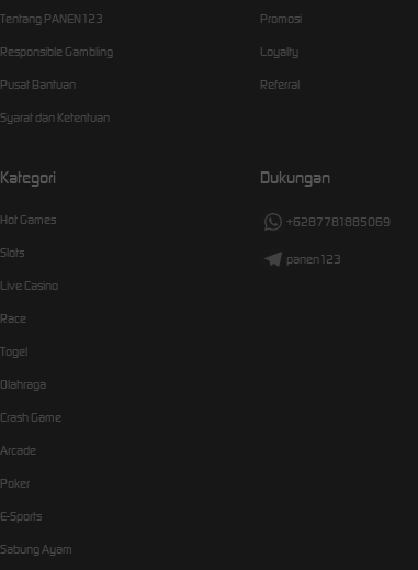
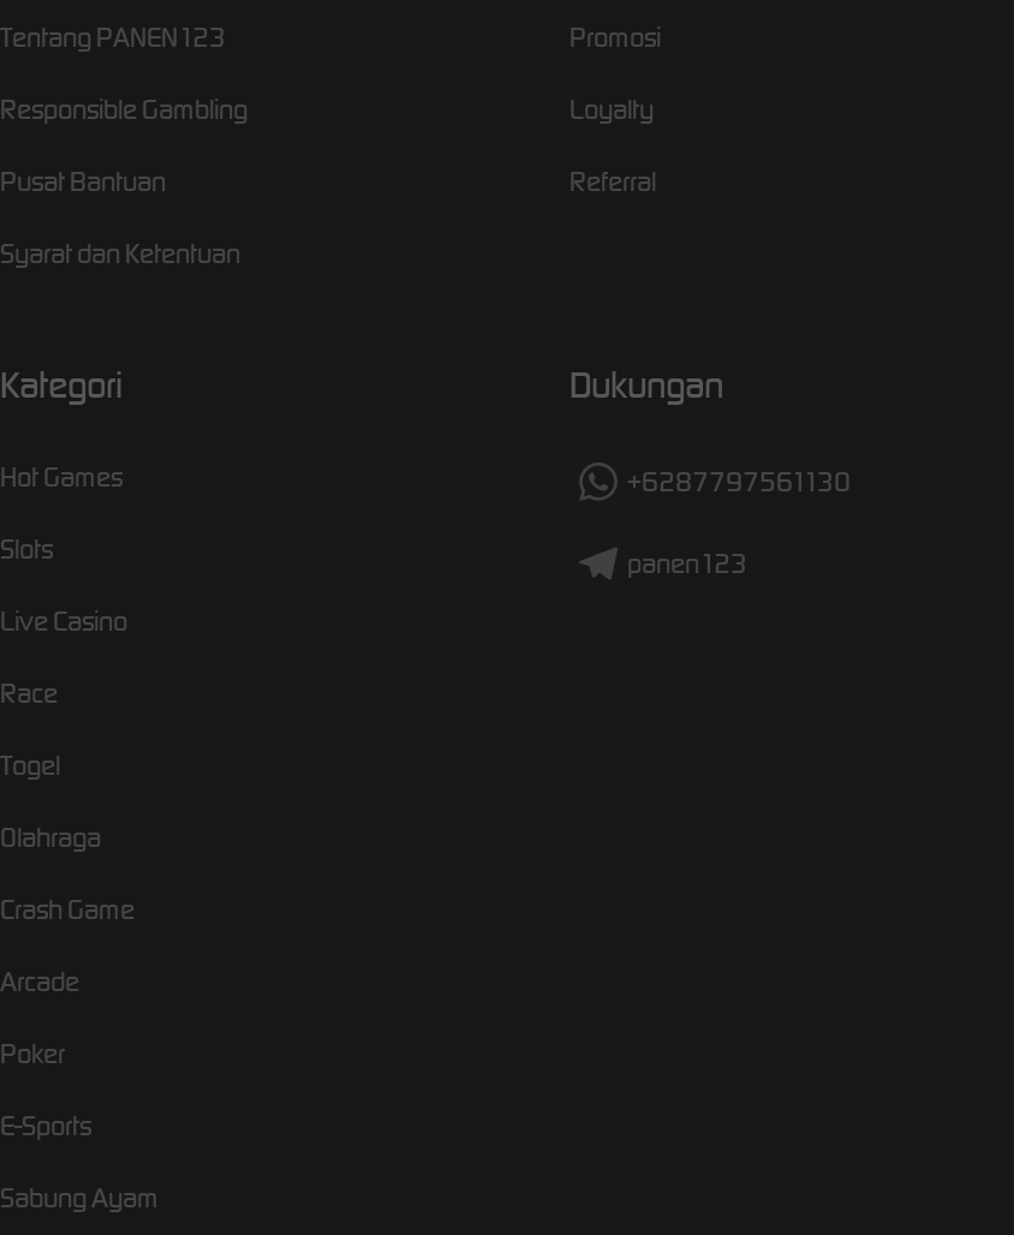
[286,214,391,230] +6287781885069 -> [627,464,851,498] +6287797561130

